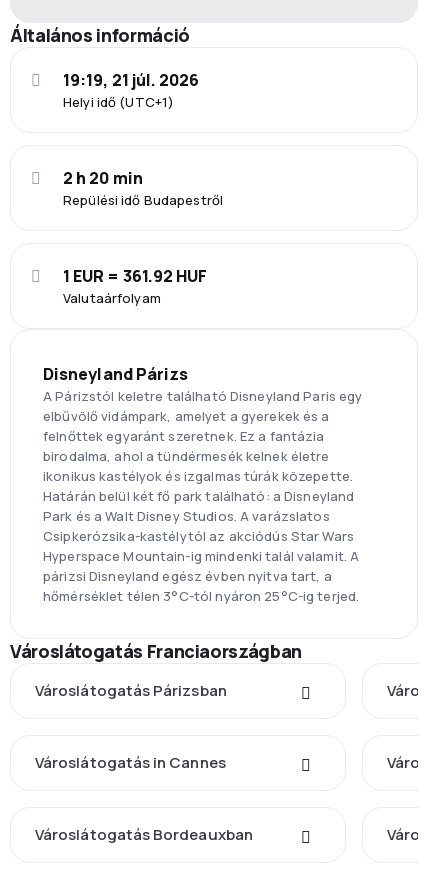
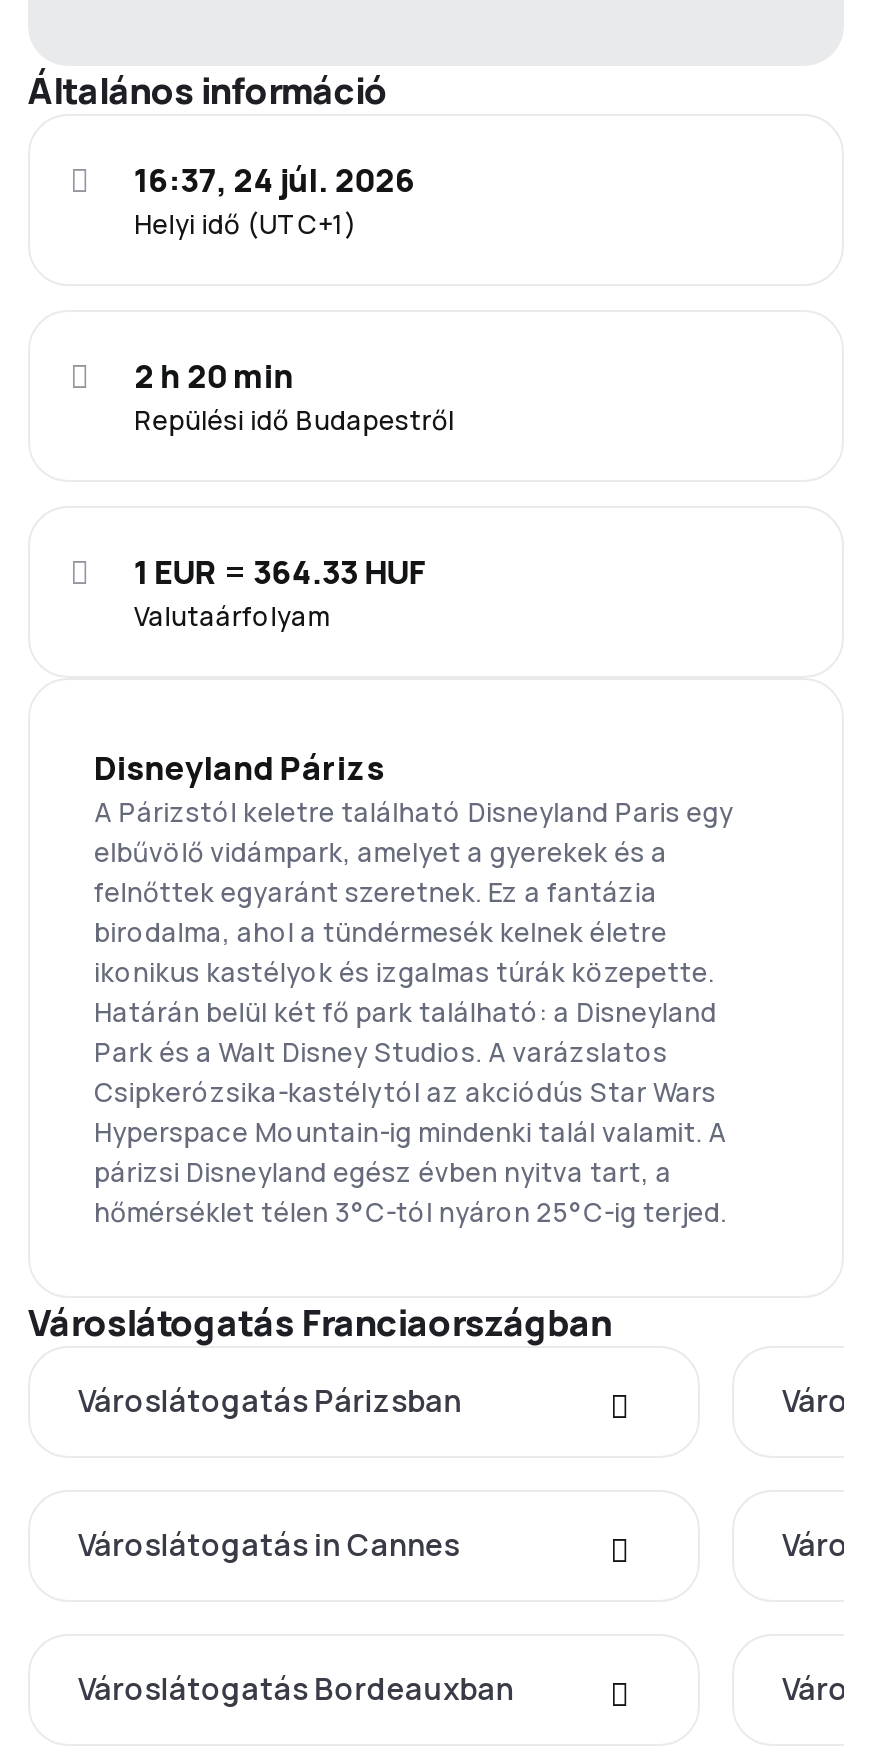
[63,69,199,91] 19:19, 21 júl. 2026 -> [134,157,415,201] 16:37, 24 júl. 2026
[63,265,207,287] 1 EUR = 361.92 HUF -> [134,549,427,593] 1 EUR = 364.33 HUF

